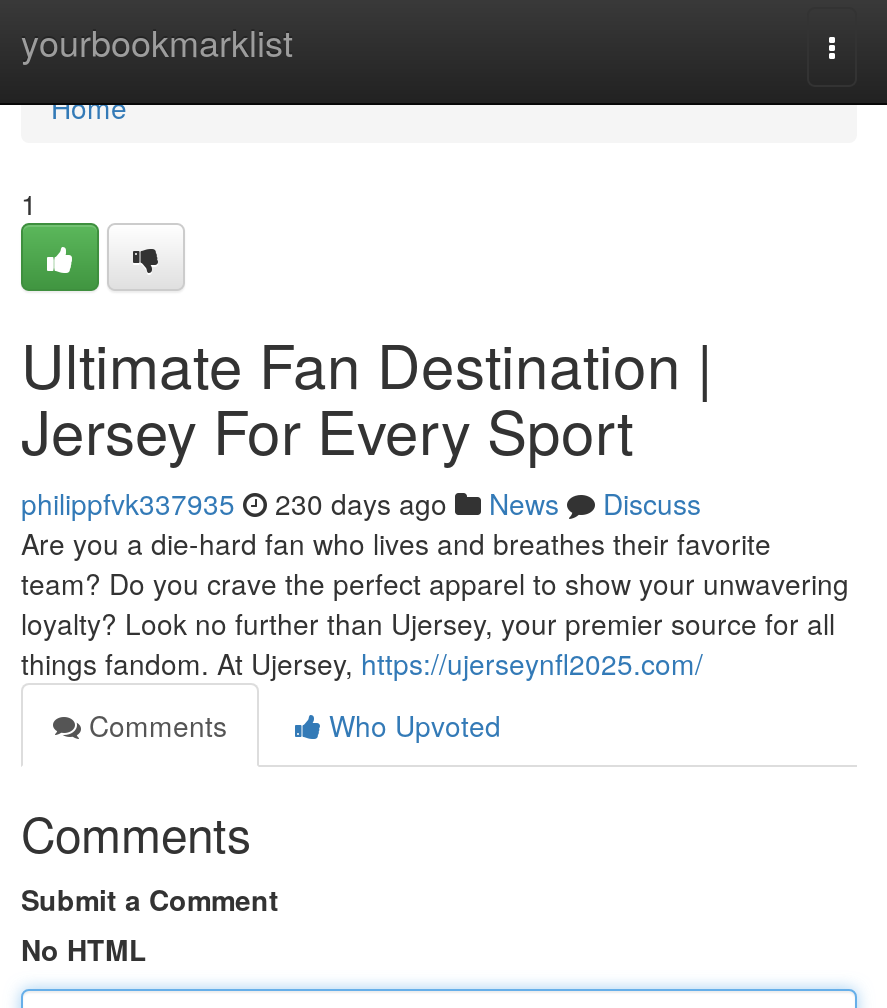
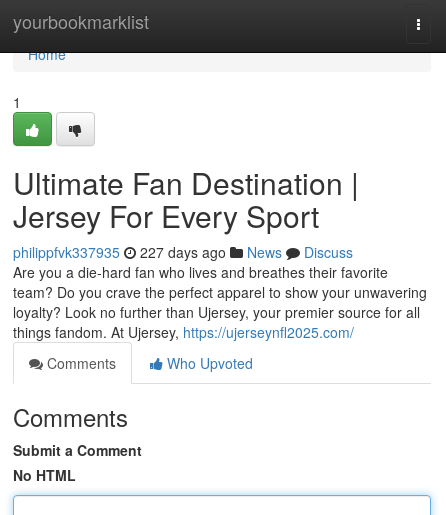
[21,483,701,523] philippfvk337935 230 days ago News Discuss -> [13,242,353,262] philippfvk337935 227 days ago News Discuss

